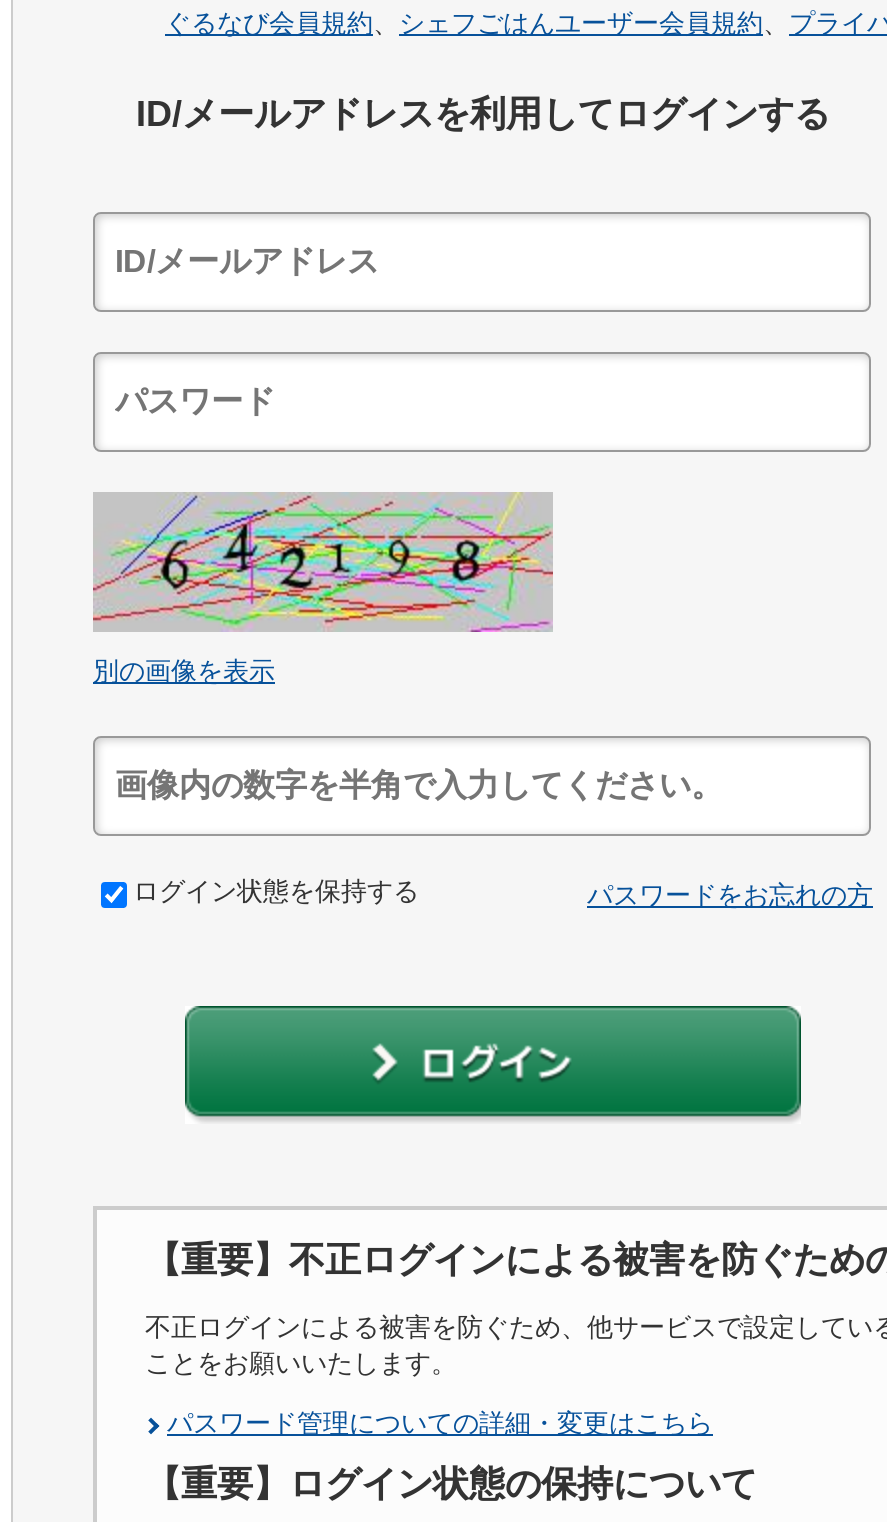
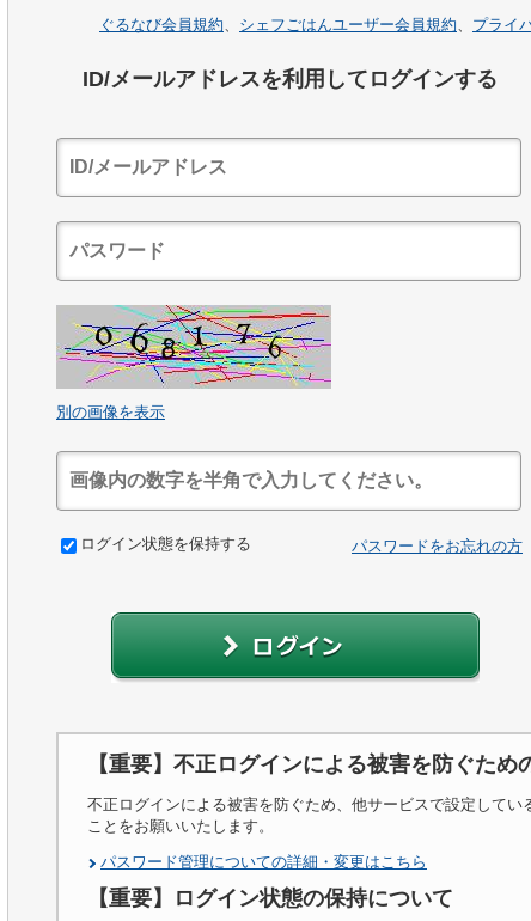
[93,492,553,632] [image] -> [59,305,331,389] [image]

